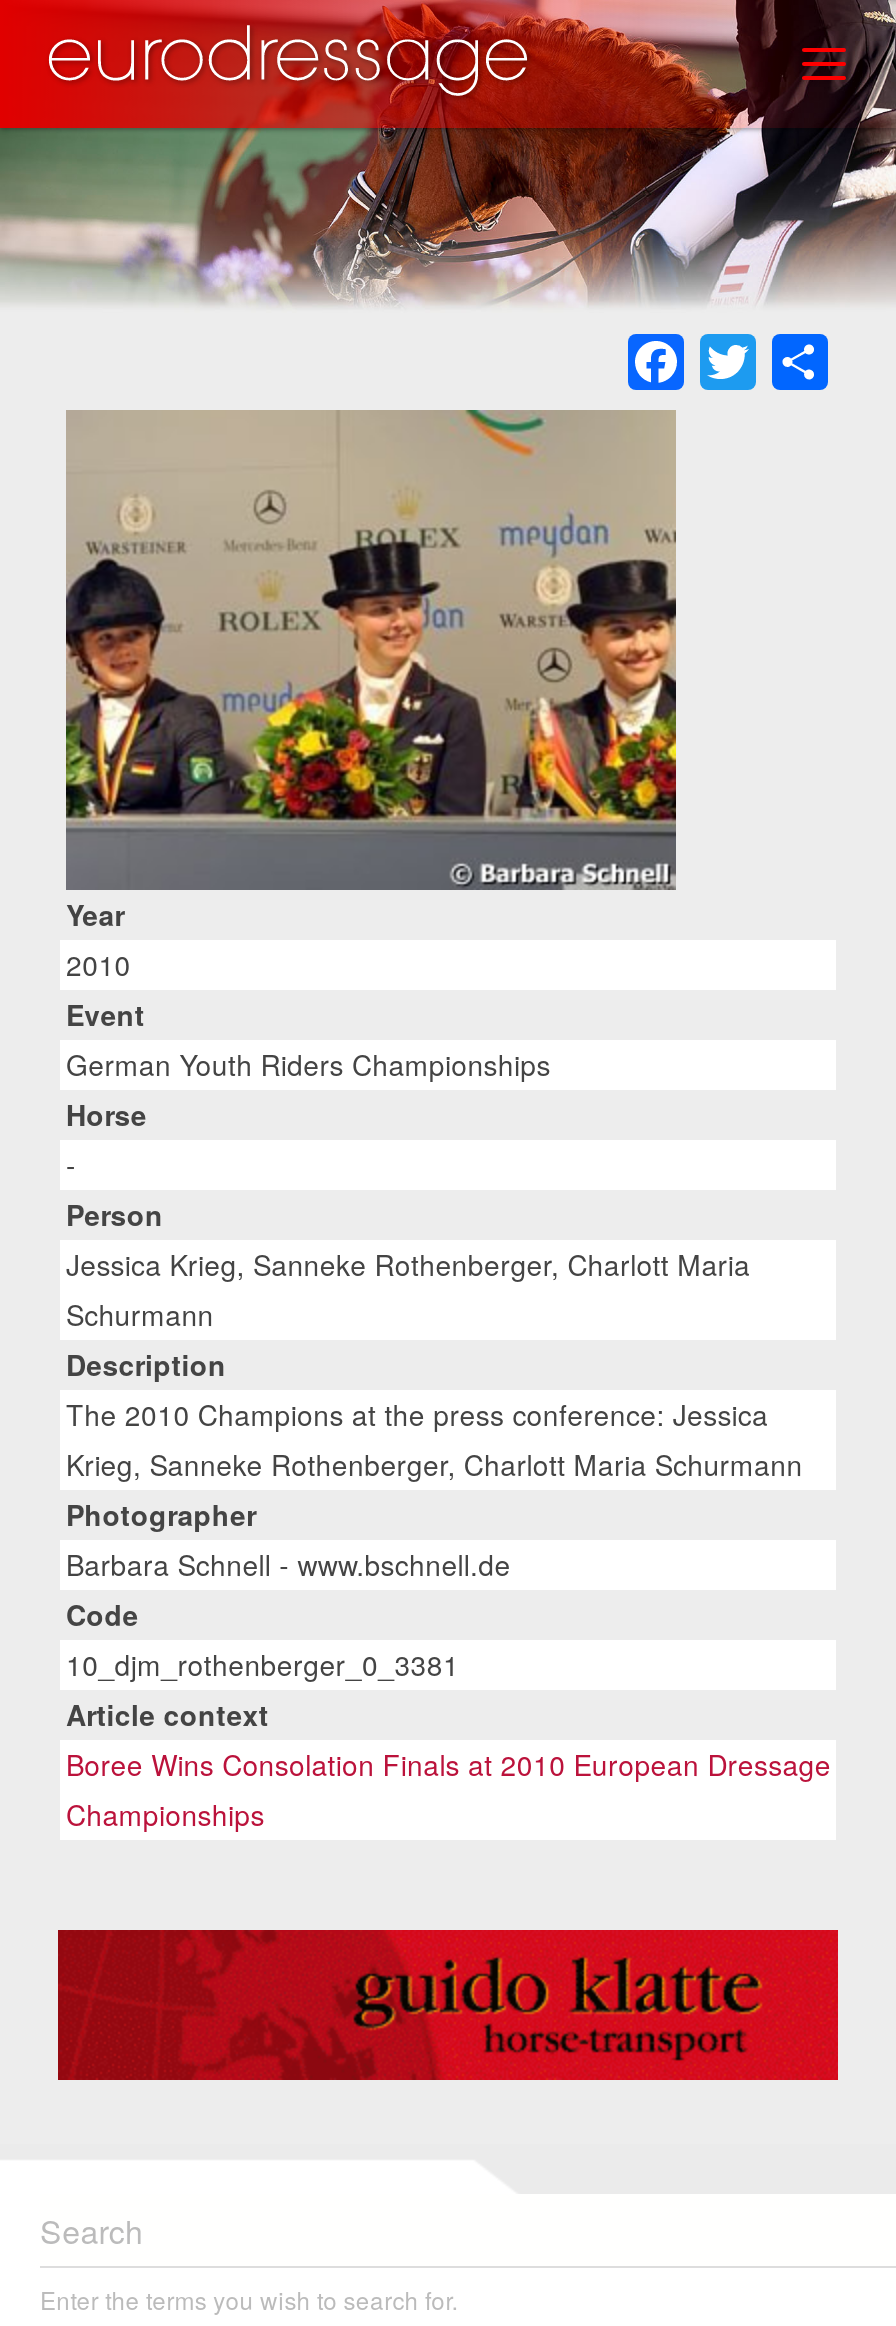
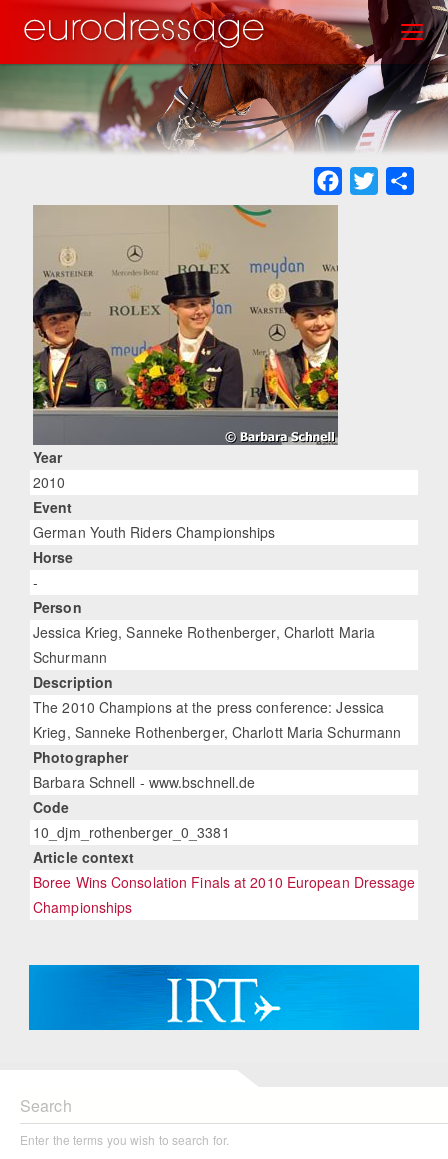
[56,1928,840,2082] [image] -> [28,964,420,1031] [image]

